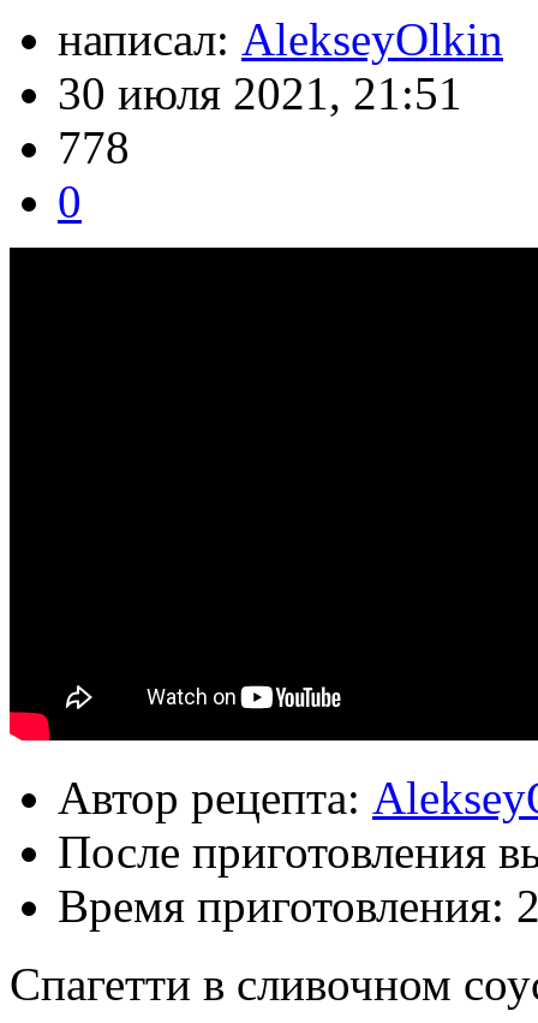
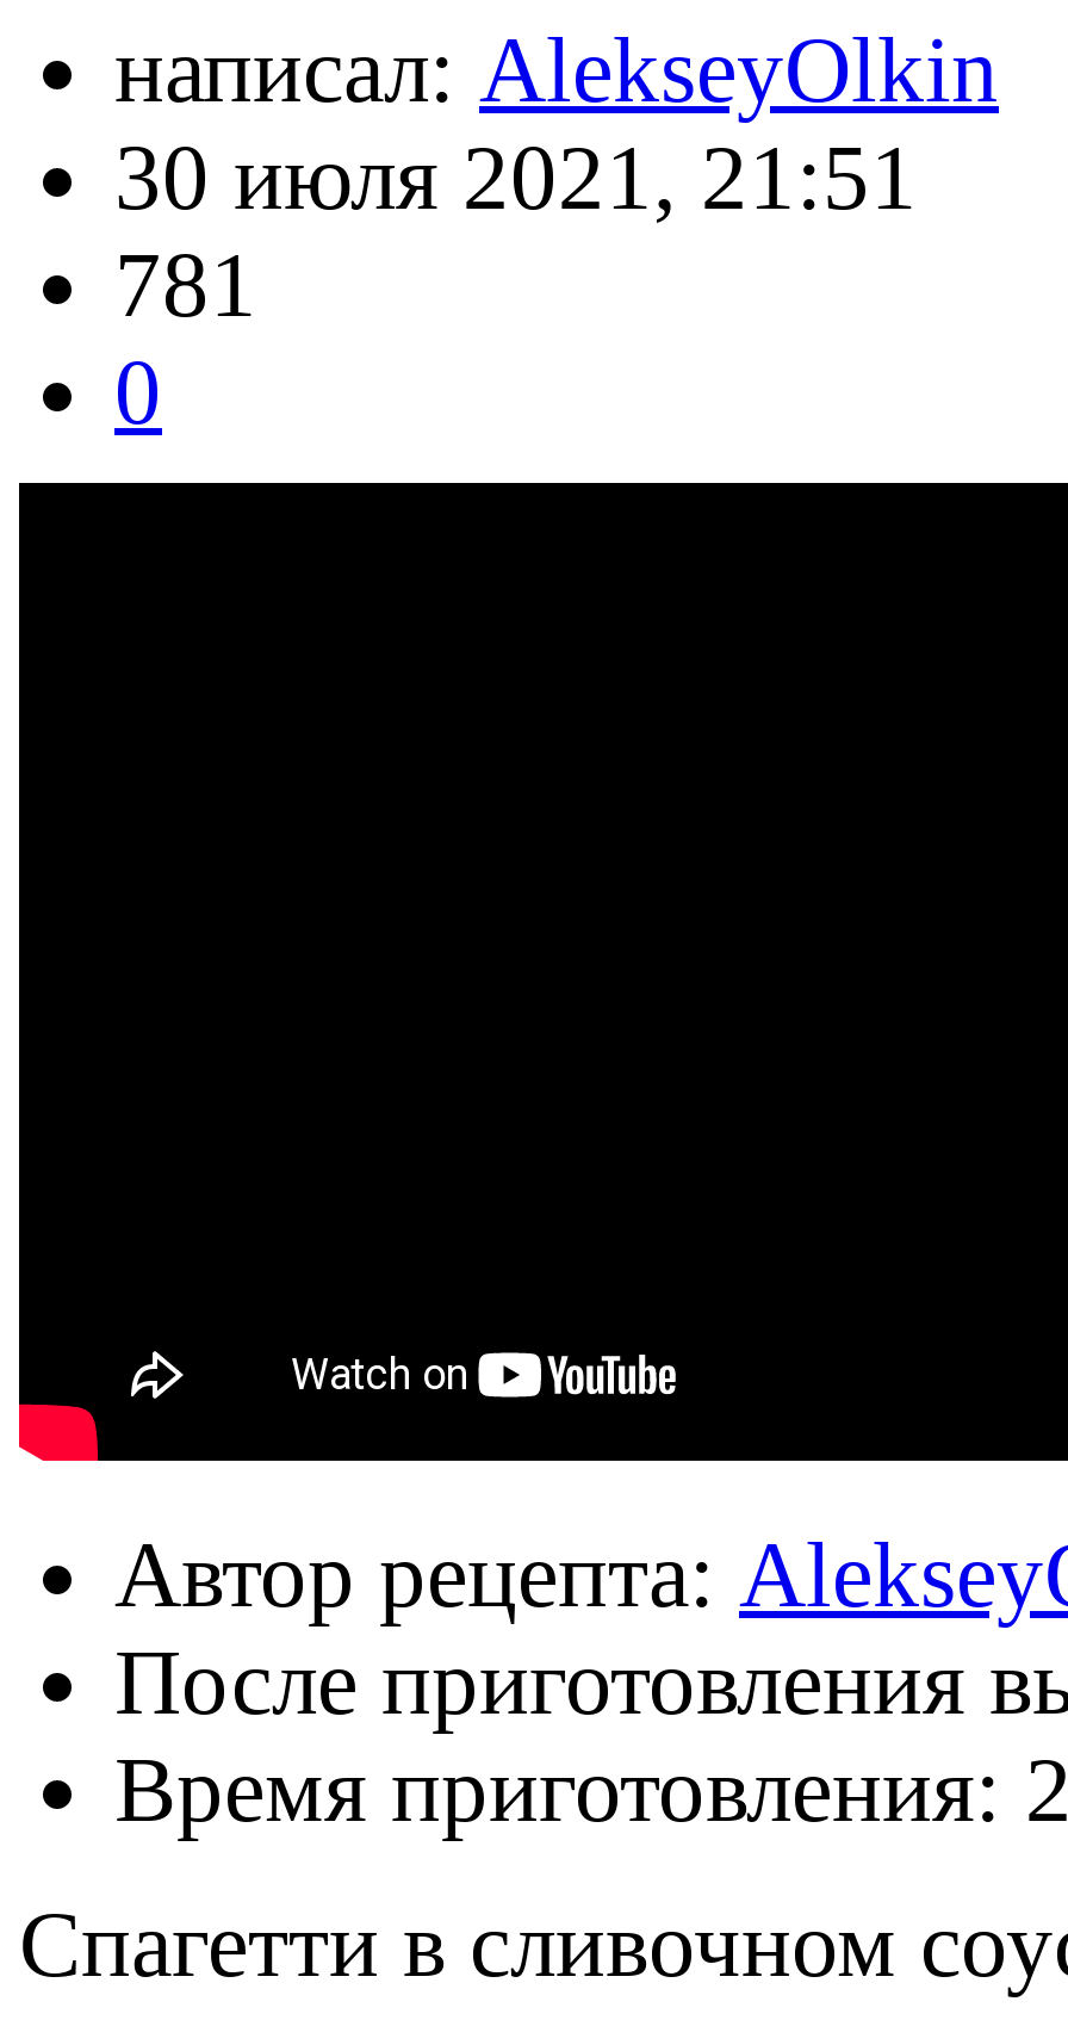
[58,121,130,173] 778 -> [114,232,257,335] 781

